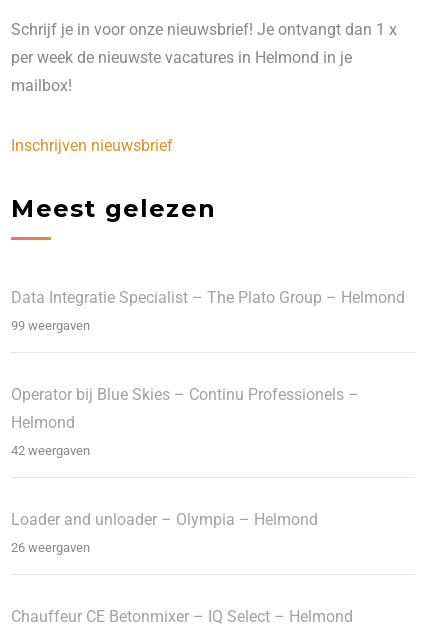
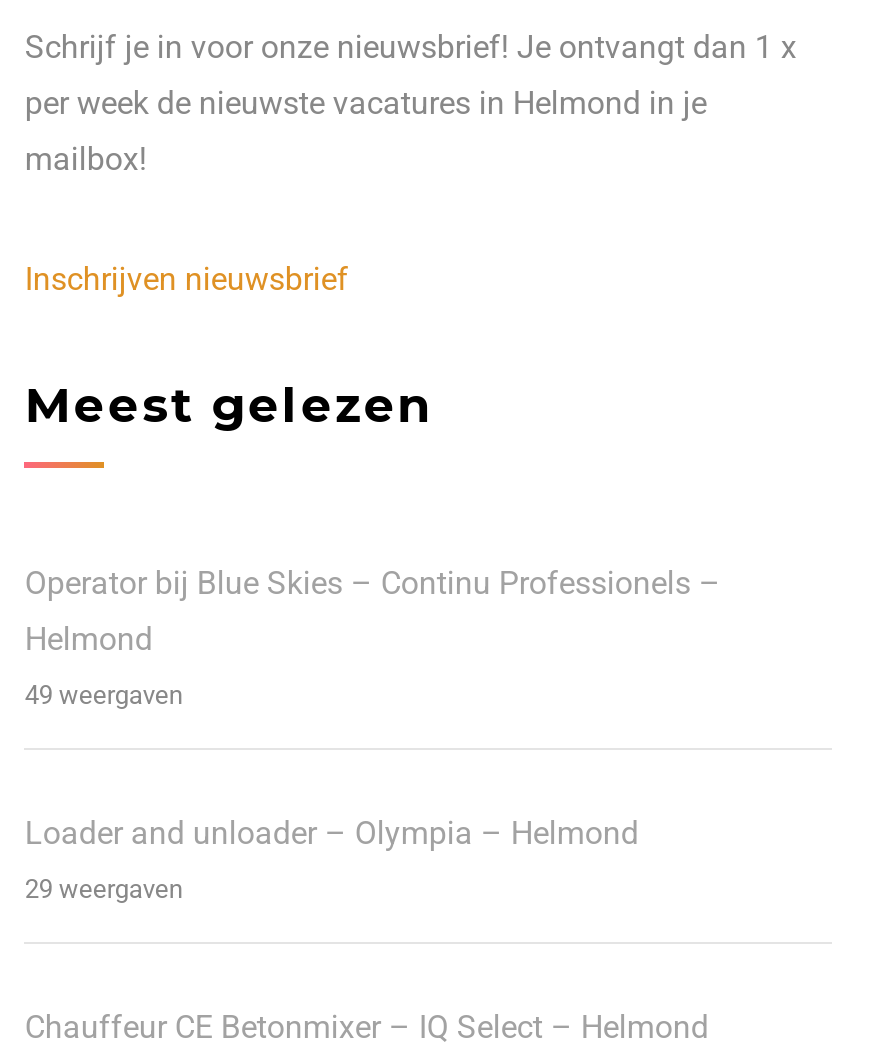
[11,288,405,333] Data Integratie Specialist – The Plato Group – Helmond | 99 weergaven -> none
[11,443,90,458] 42 weergaven -> [25,680,183,710] 49 weergaven
[11,540,90,555] 26 weergaven -> [25,874,183,904] 29 weergaven

